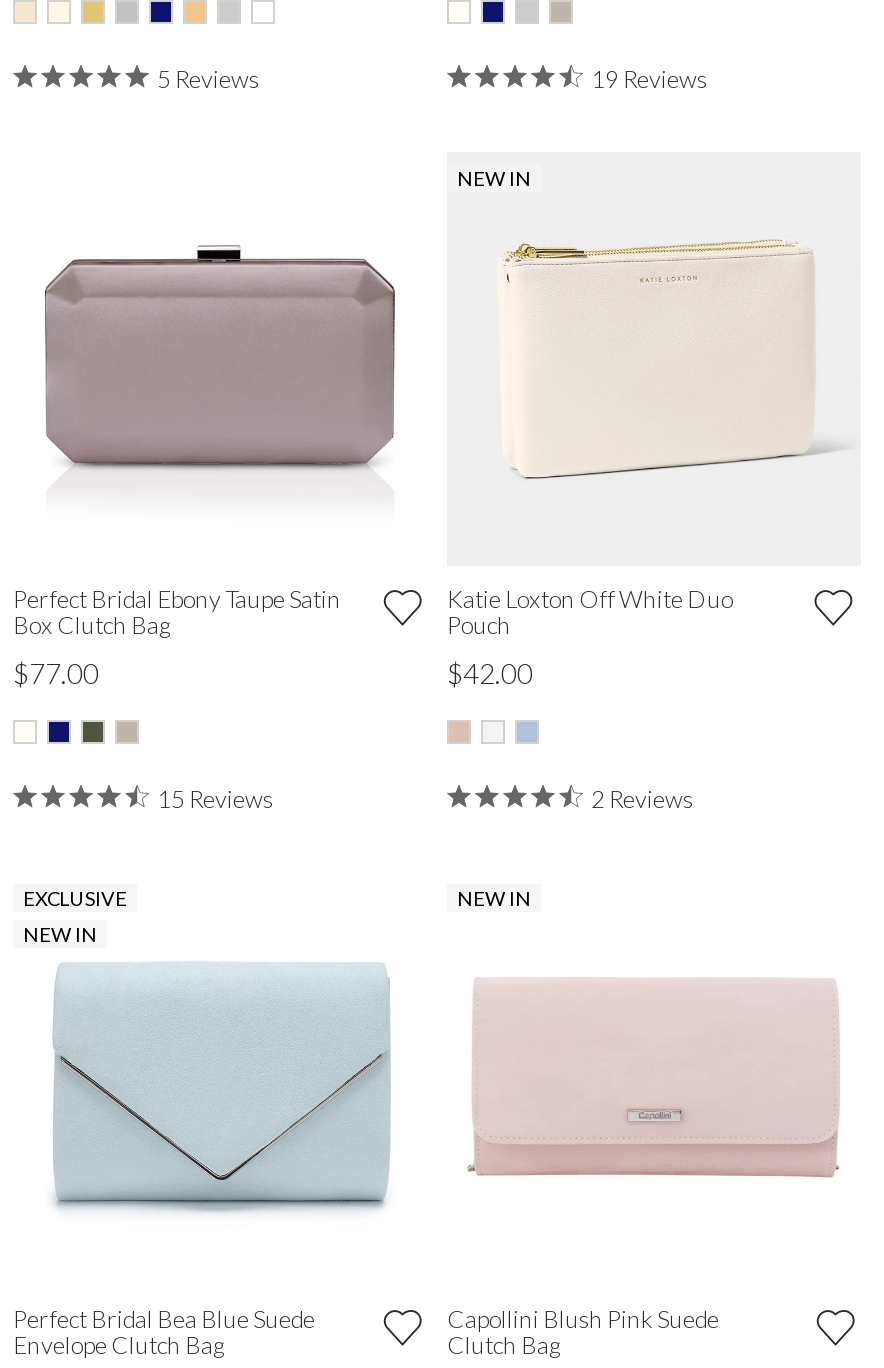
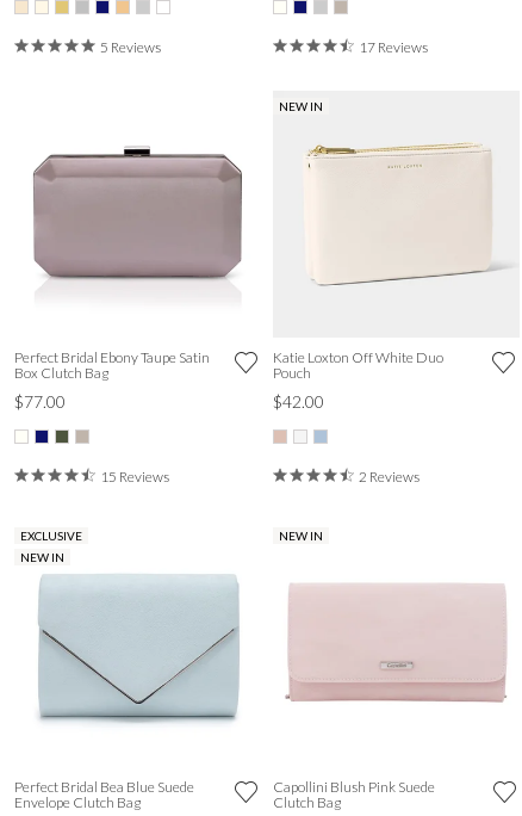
[591,64,707,94] 19 Reviews -> [359,38,428,56] 17 Reviews

